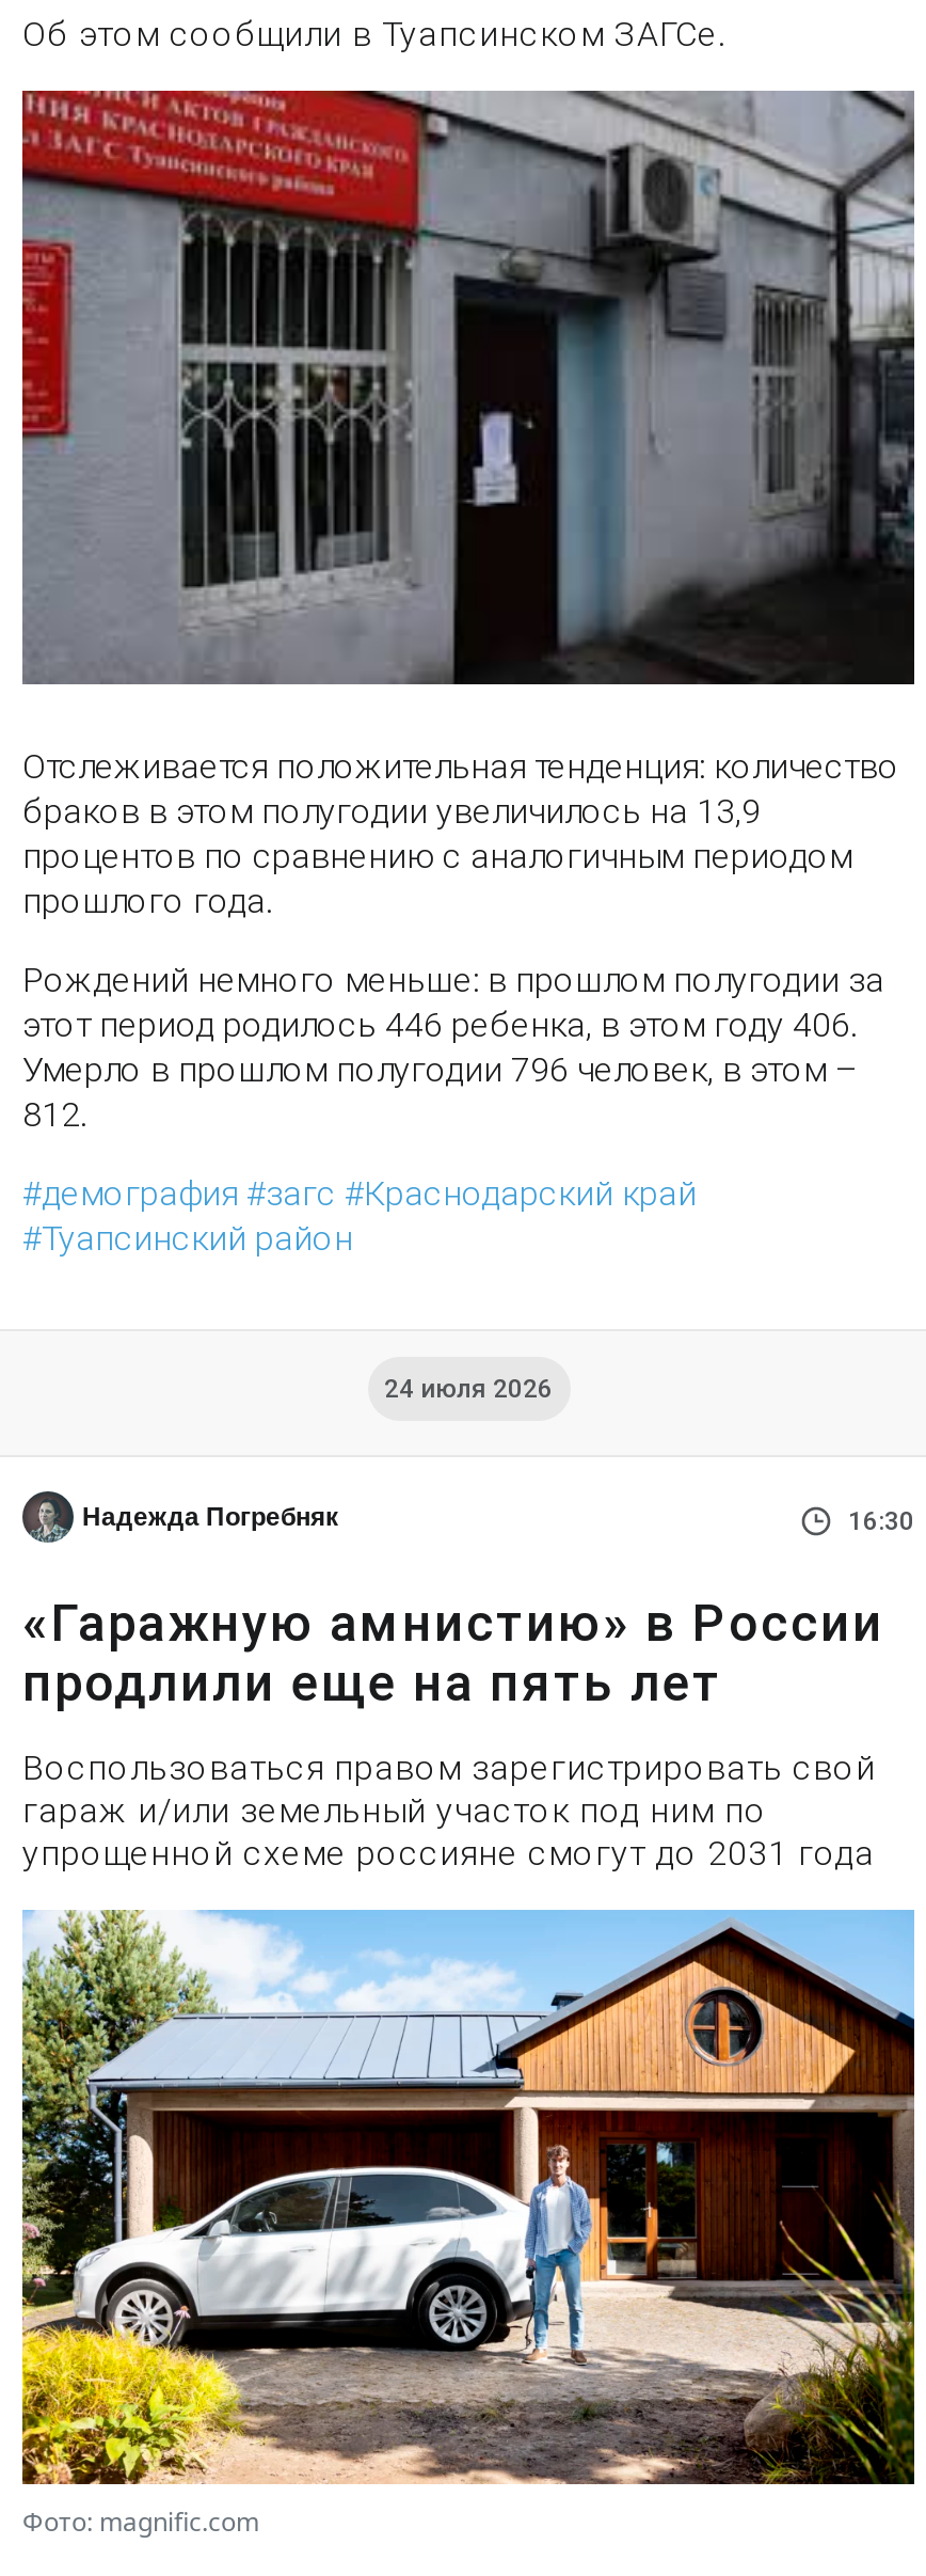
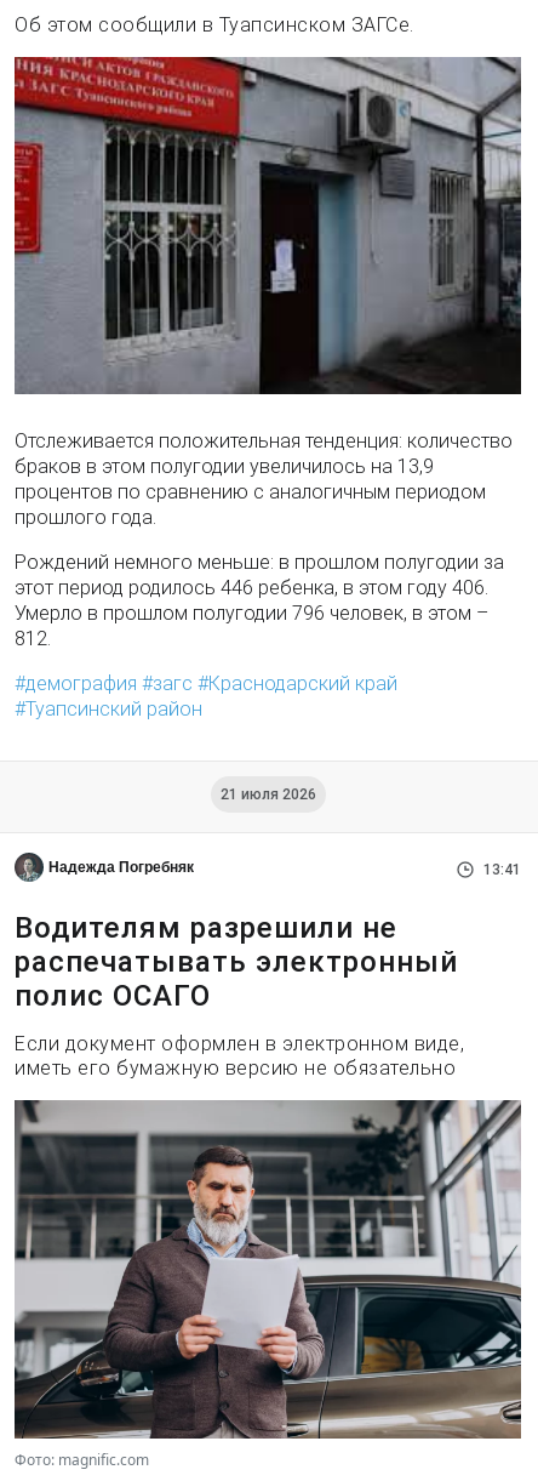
[384,1374,553,1404] 24 июля 2026 -> [220,786,316,803] 21 июля 2026
[848,1507,914,1537] 16:30 -> [483,861,521,878] 13:41
[22,1594,884,1714] «Гаражную амнистию» в России | продлили еще на пять лет -> [15,911,458,1013] Водителям разрешили не | распечатывать электронный | полис ОСАГО
[22,1748,876,1874] Воспользоваться правом зарегистрировать свой | гараж и/или земельный участок под ним по | упрощенной схеме россияне смогут до 2031 года -> [15,1032,464,1080] Если документ оформлен в электронном виде, | иметь его бумажную версию не обязательно
[20,1908,916,2486] [image] -> [13,1099,522,1440] [image]

